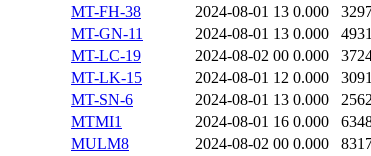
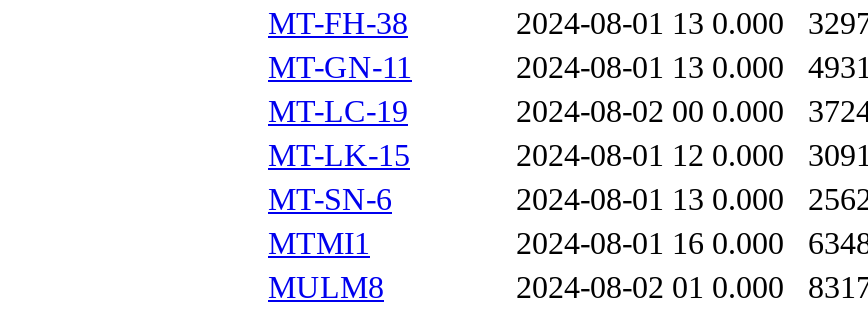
[195,135,329,152] 2024-08-02 00 0.000 -> [516,271,784,305] 2024-08-02 01 0.000

